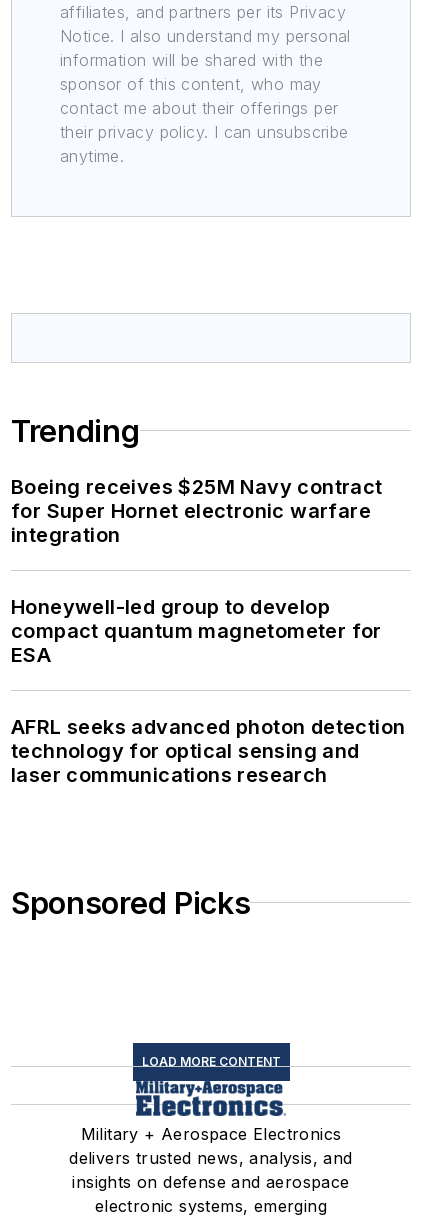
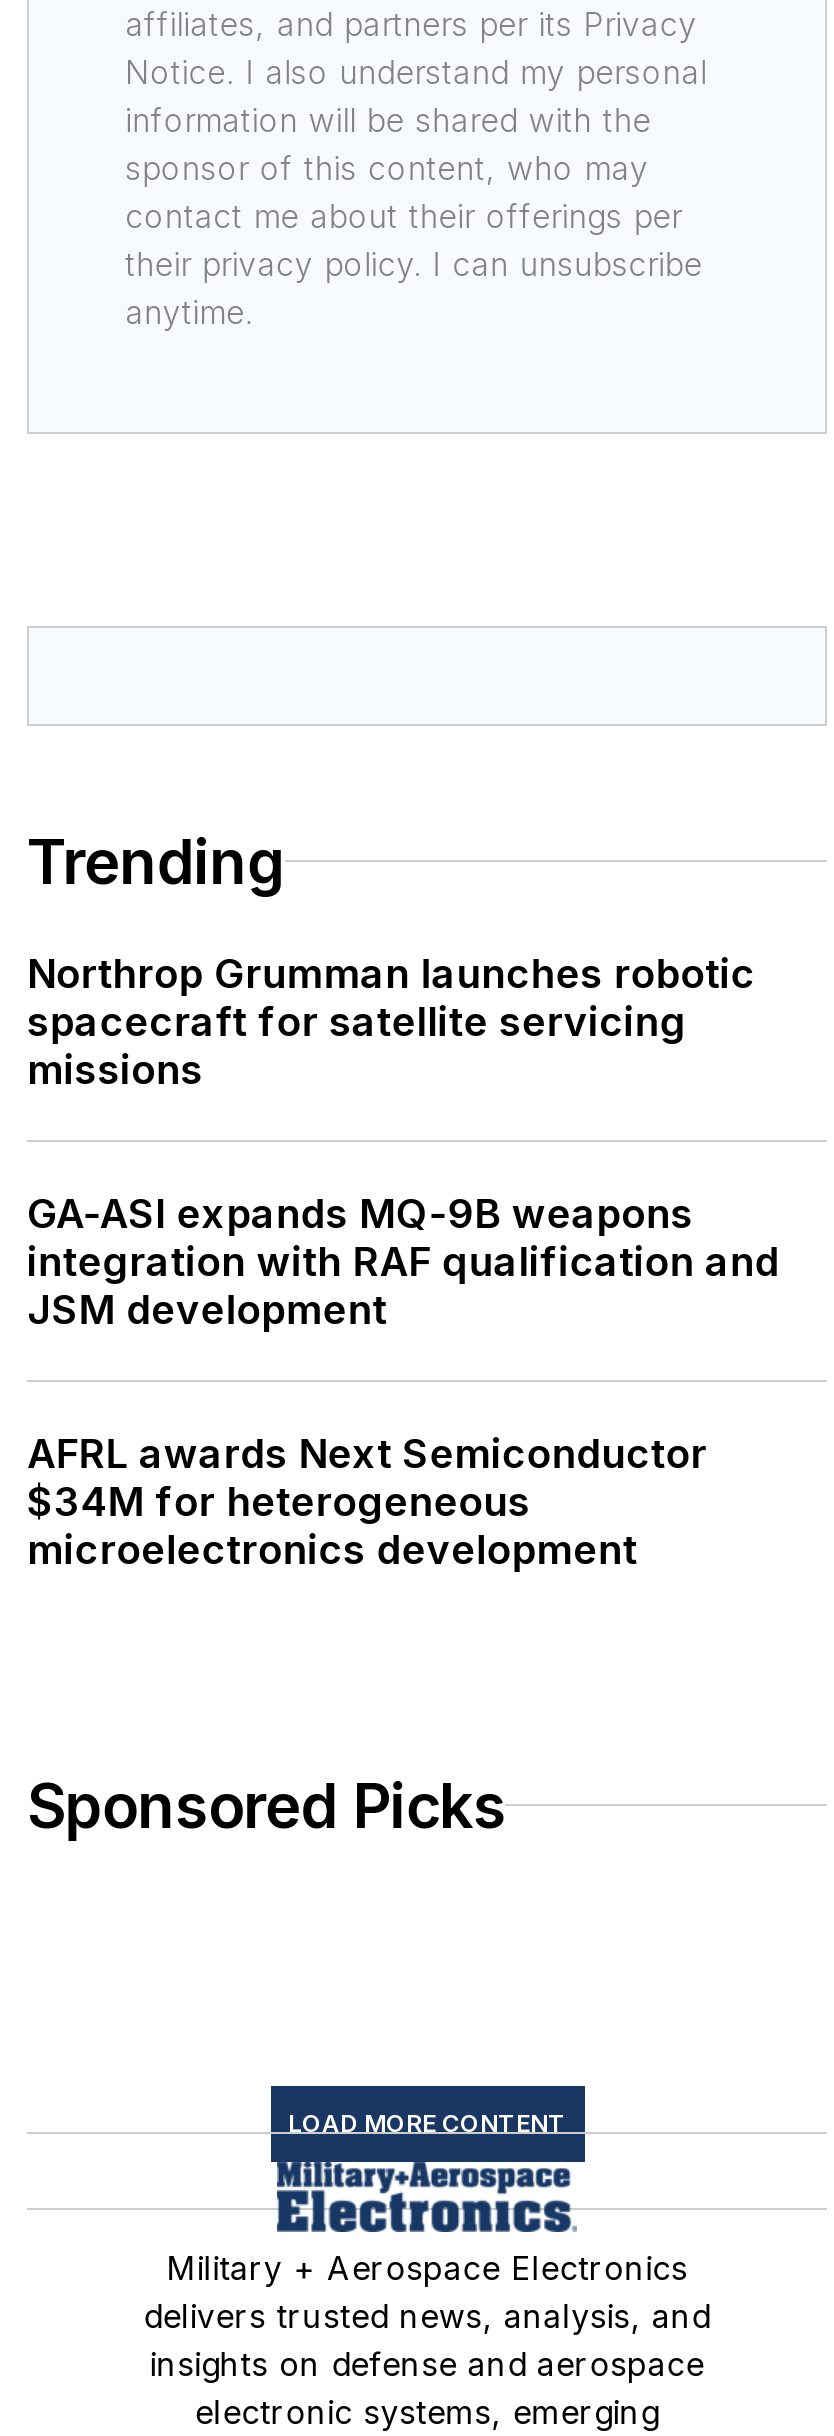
[11,475,383,547] Boeing receives $25M Navy contract | for Super Hornet electronic warfare | integration -> [27,950,755,1094] Northrop Grumman launches robotic | spacecraft for satellite servicing | missions
[11,595,382,667] Honeywell-led group to develop | compact quantum magnetometer for | ESA -> [27,1190,779,1334] GA-ASI expands MQ-9B weapons | integration with RAF qualification and | JSM development
[11,715,405,787] AFRL seeks advanced photon detection | technology for optical sensing and | laser communications research -> [27,1430,707,1574] AFRL awards Next Semiconductor | $34M for heterogeneous | microelectronics development

